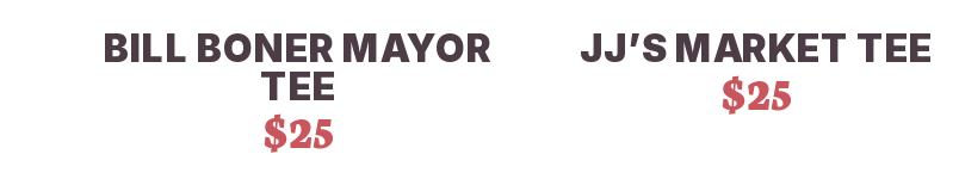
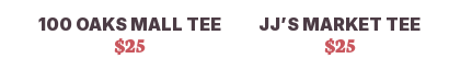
[104,23,493,109] BILL BONER MAYOR | TEE -> [38,13,221,35] 100 OAKS MALL TEE

